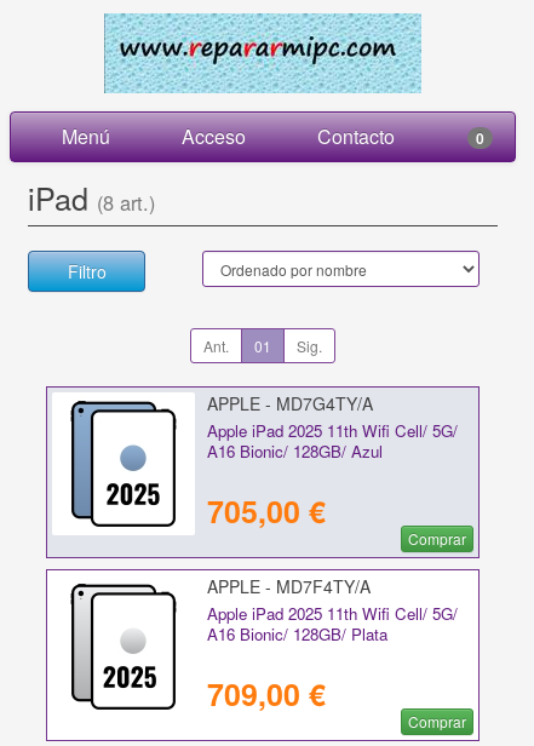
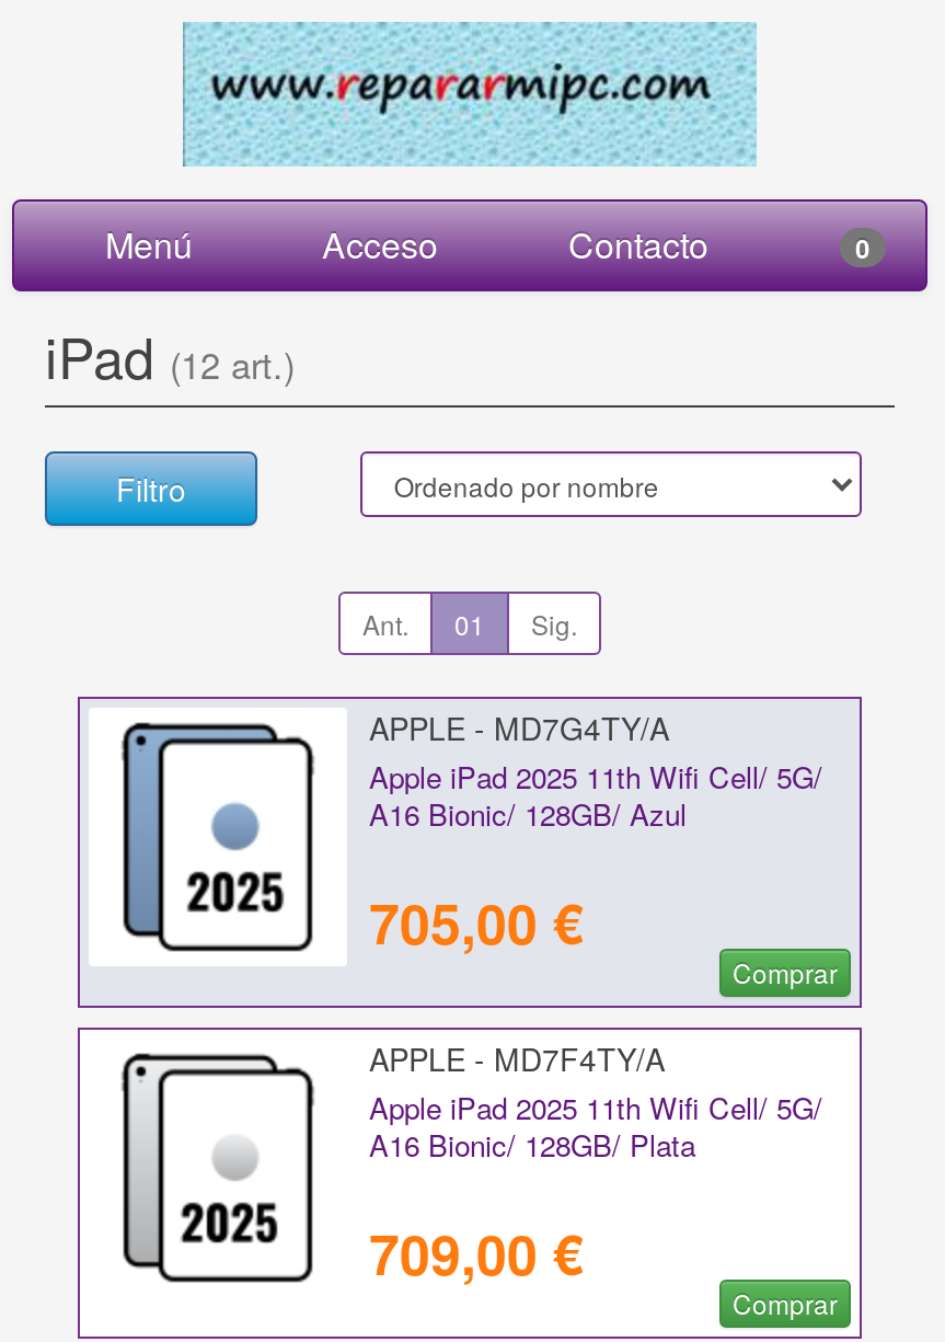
[28,176,155,219] iPad (8 art.) -> [45,316,295,394] iPad (12 art.)

